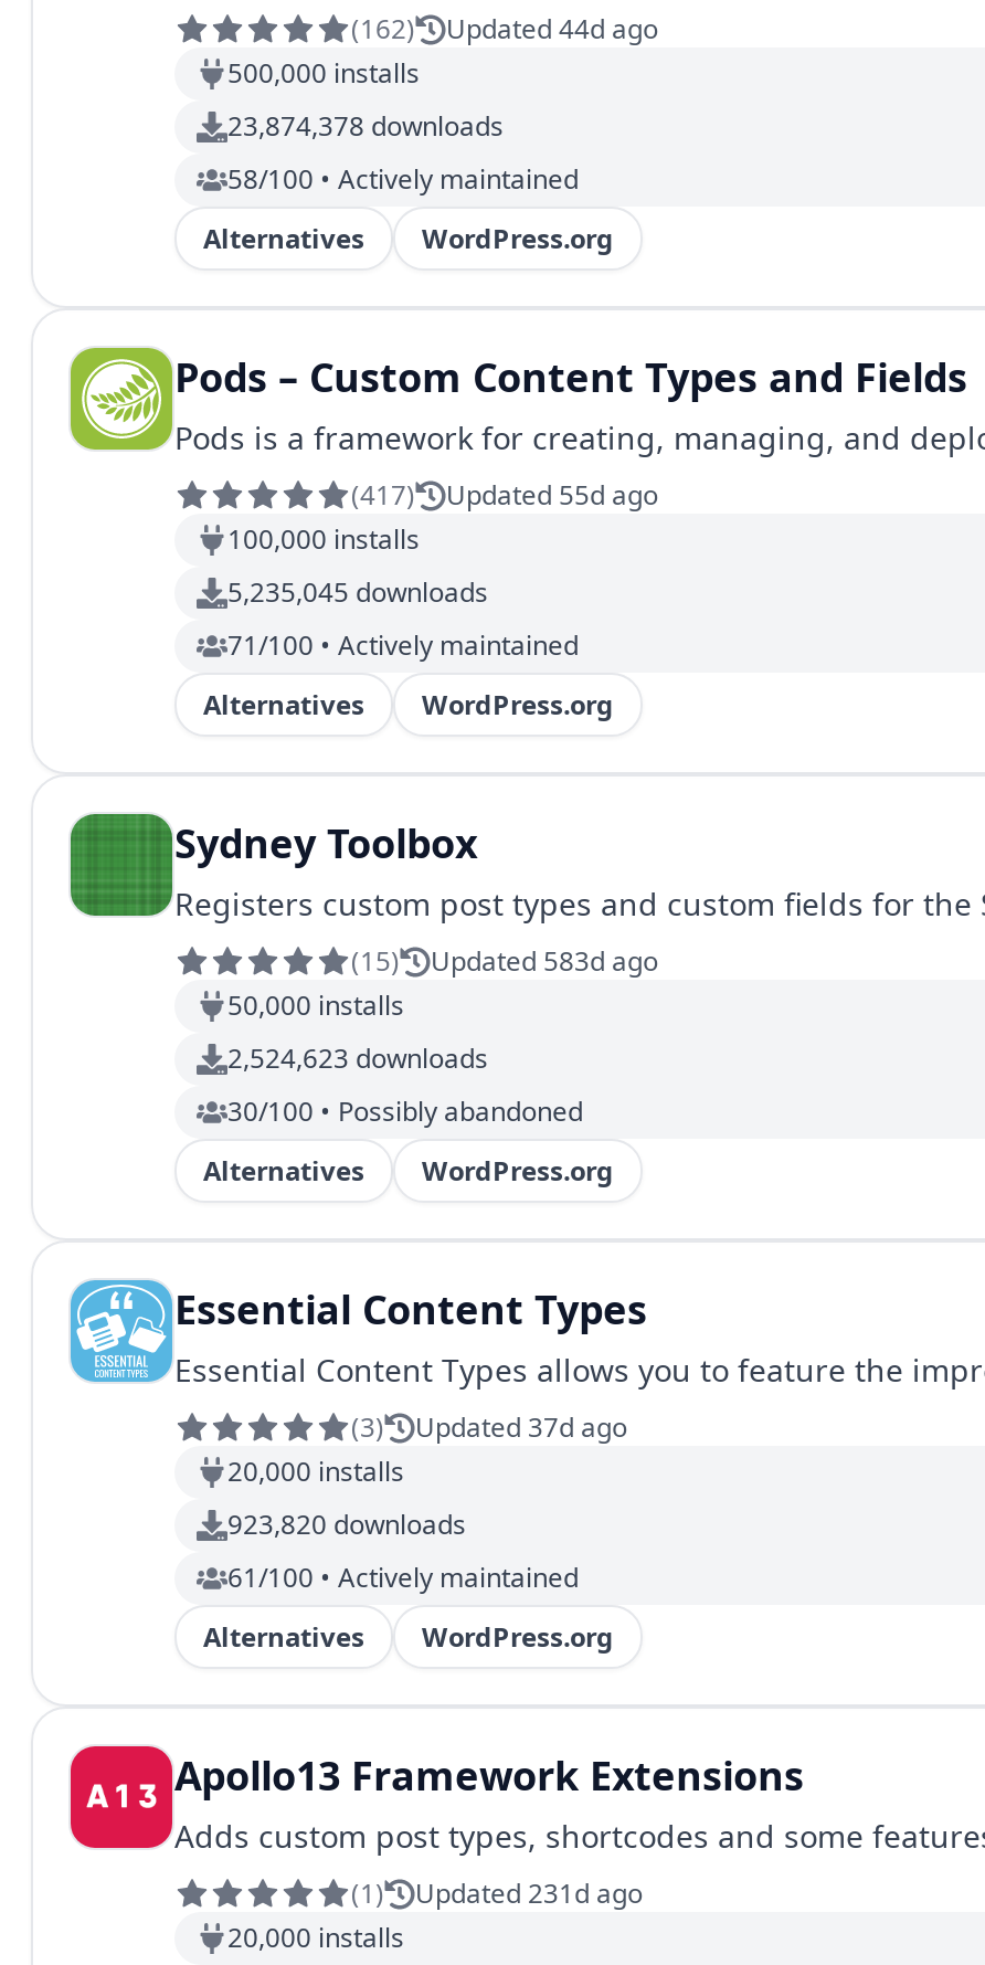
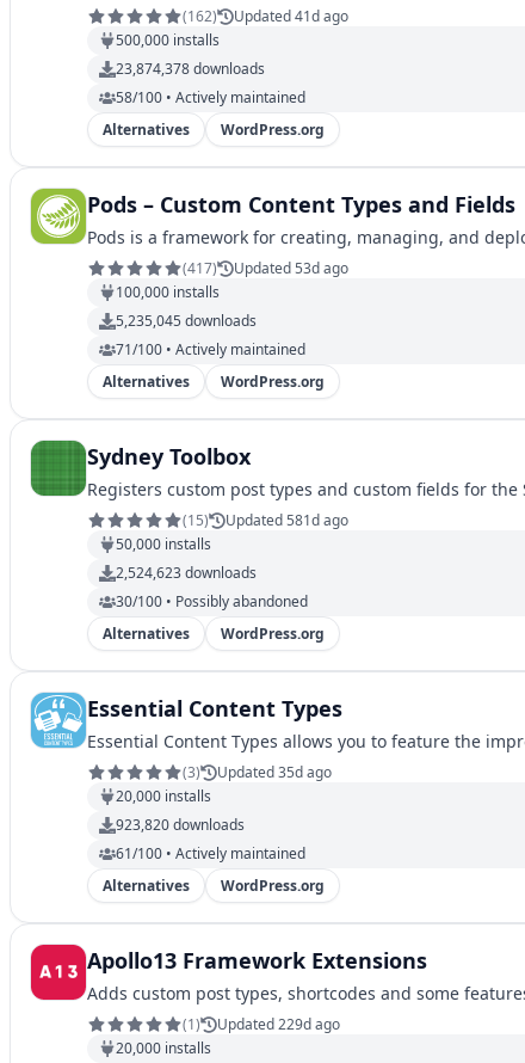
[351,10,658,47] (162) Updated 44d ago -> [183,6,348,26] (162) Updated 41d ago
[351,476,658,514] (417) Updated 55d ago -> [183,258,348,278] (417) Updated 53d ago
[351,942,658,980] (15) Updated 583d ago -> [183,510,348,530] (15) Updated 581d ago
[351,1408,627,1446] (3) Updated 37d ago -> [183,762,332,782] (3) Updated 35d ago
[351,1874,643,1912] (1) Updated 231d ago -> [183,1014,340,1034] (1) Updated 229d ago

